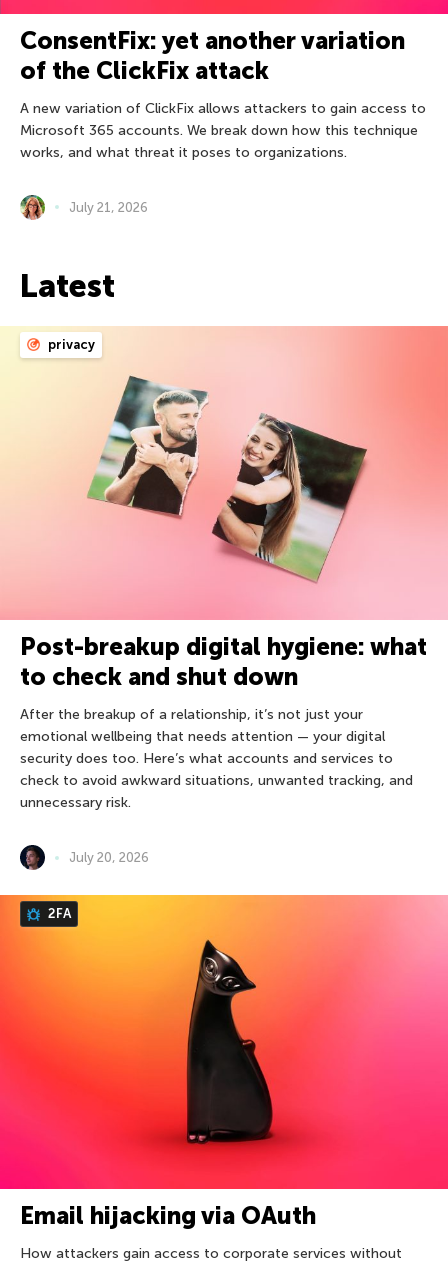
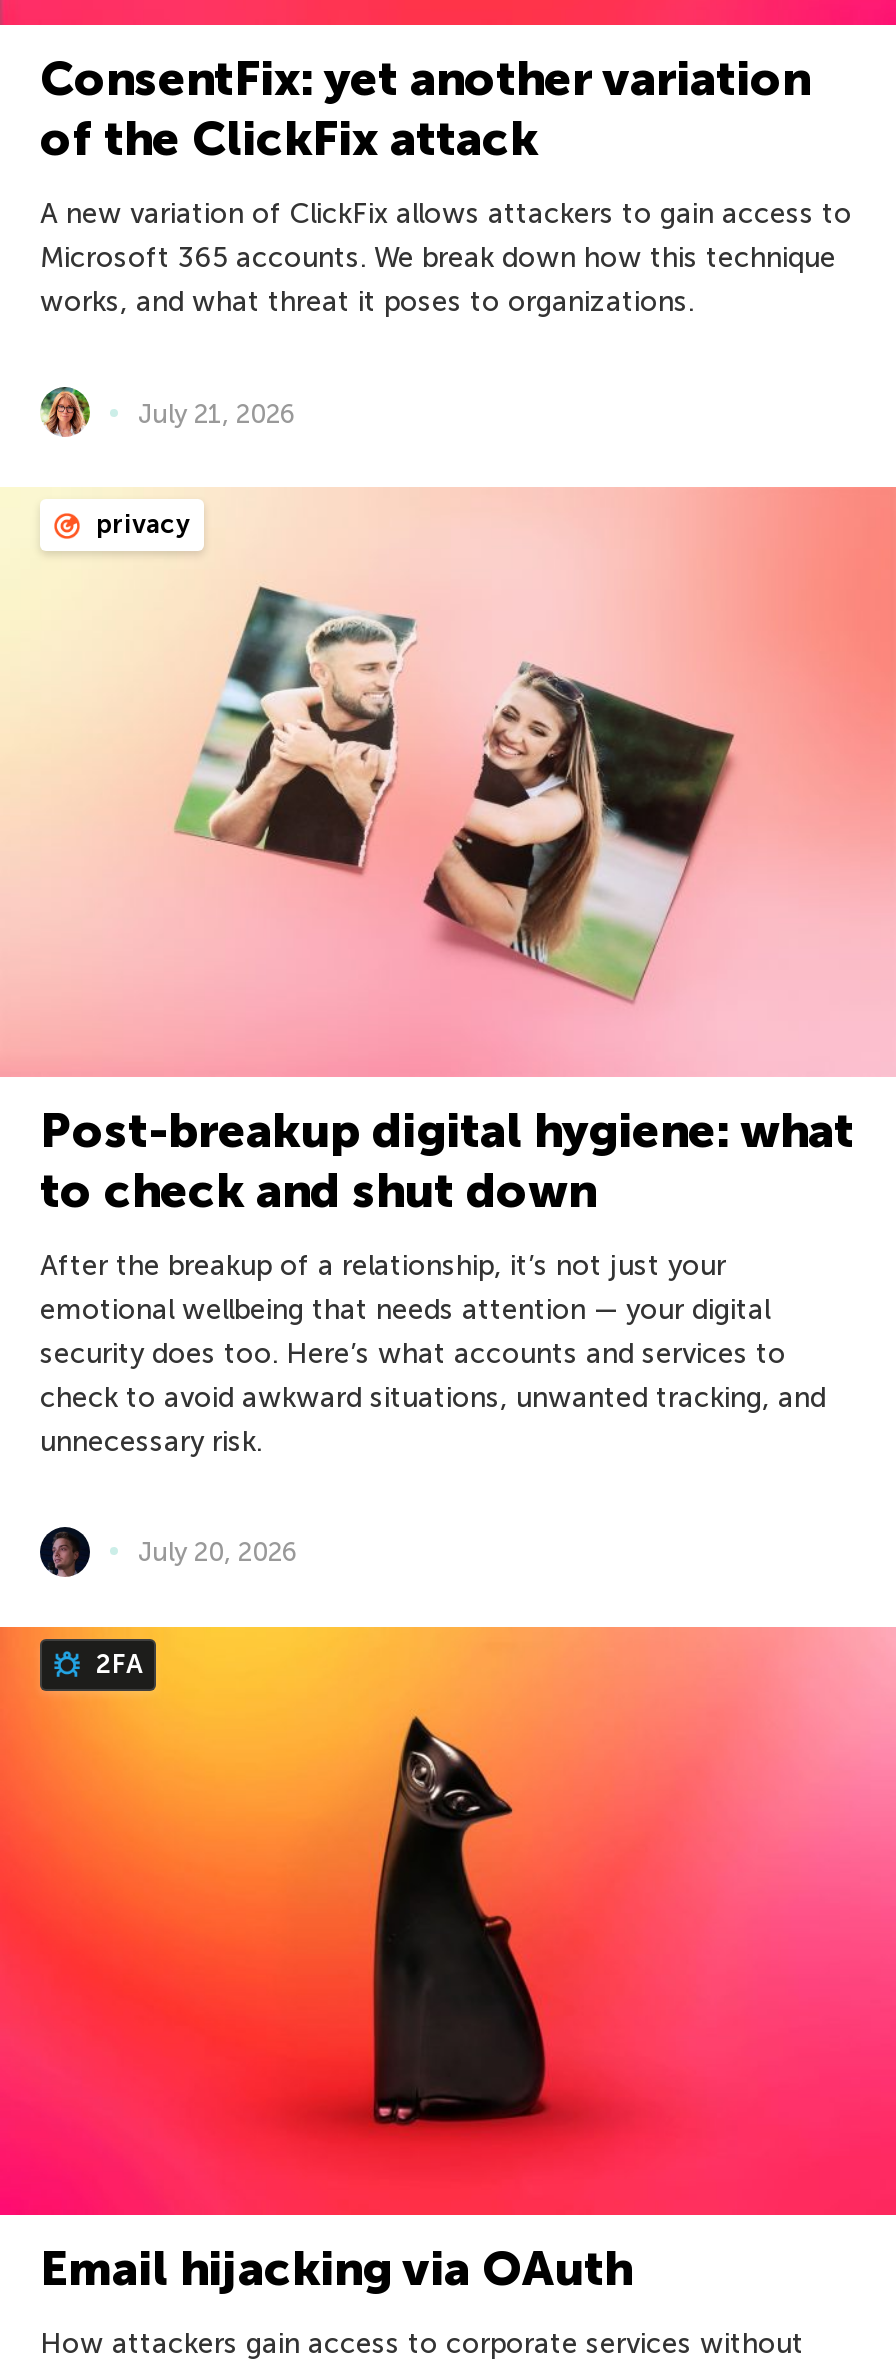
[20,267,115,305] Latest -> none

